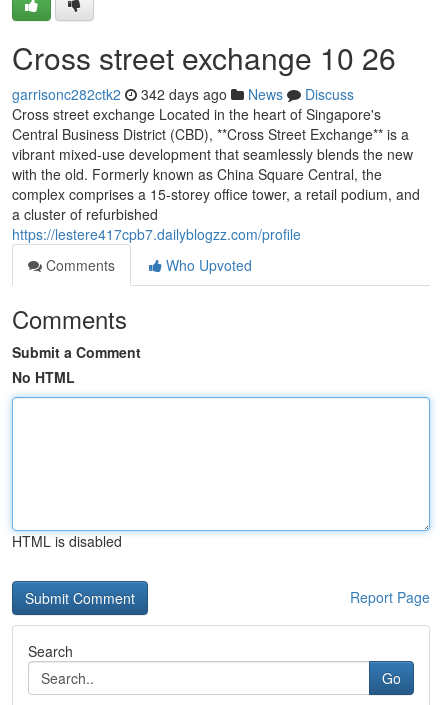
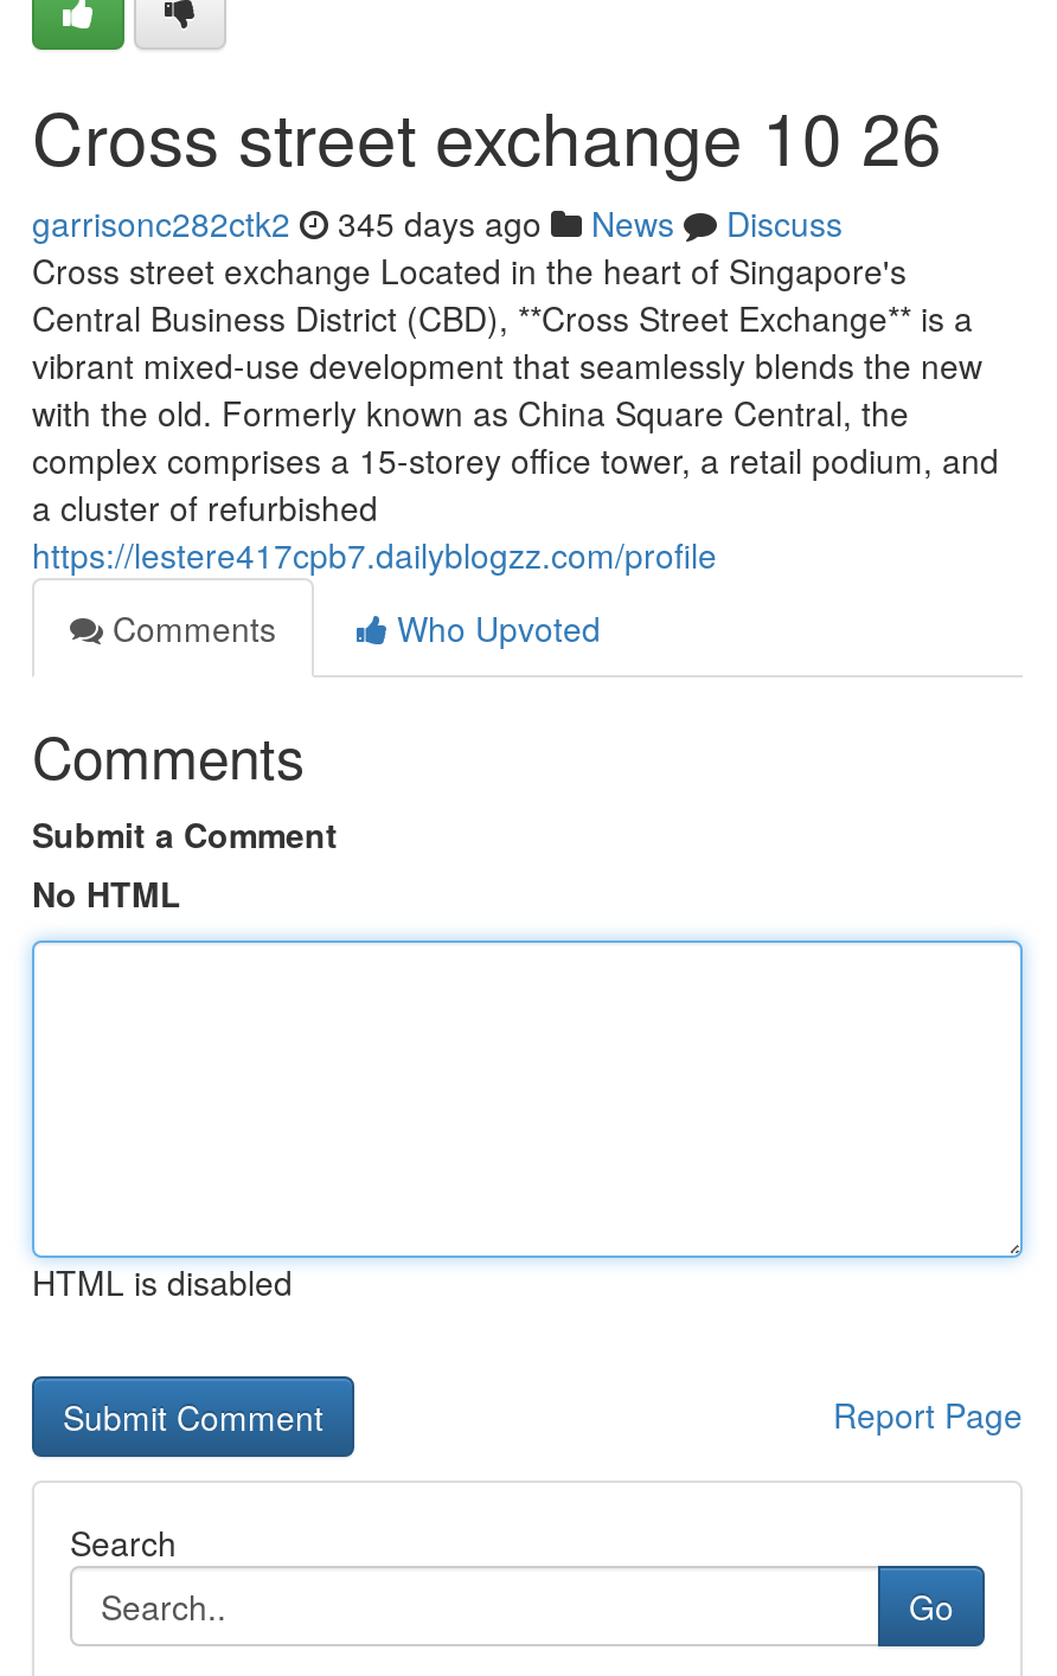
[12,84,354,104] garrisonc282ctk2 342 days ago News Discuss -> [32,199,843,246] garrisonc282ctk2 345 days ago News Discuss

